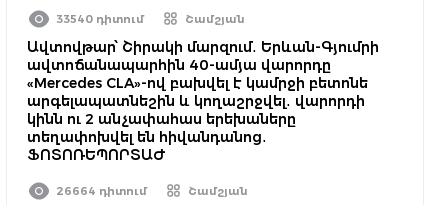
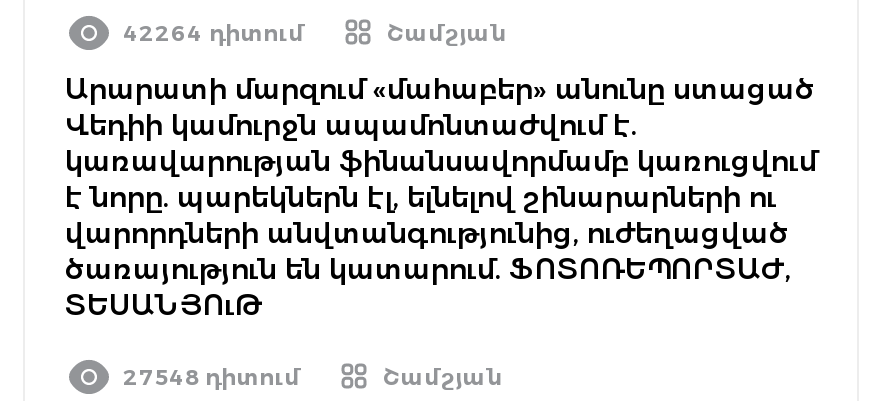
[56,12,144,26] 33540 դիտում -> [123,18,305,46] 42264 դիտում
[27,38,379,164] Ավտովթար՝ Շիրակի մարզում․ Երևան-Գյումրի | ավտոճանապարհին 40-ամյա վարորդը | «Mercedes CLA»-ով բախվել է կամրջի բետոնե | արգելապատնեշին և կողաշրջվել․ վարորդի | կինն ու 2 անչափահաս երեխաները | տեղափոխվել են հիվանդանոց․ | ՖՈՏՈՌԵՊՈՐՏԱԺ -> [65,70,817,322] Արարատի մարզում «մահաբեր» անունը ստացած | Վեդիի կամուրջն ապամոնտաժվում է. | կառավարության ֆինանսավորմամբ կառուցվում | է նորը. պարեկներն էլ, ելնելով շինարարների ու | վարորդների անվտանգությունից, ուժեղացված | ծառայություն են կատարում. ՖՈՏՈՌԵՊՈՐՏԱԺ, | ՏԵՍԱՆՅՈւԹ
[56,184,147,198] 26664 դիտում -> [123,362,301,390] 27548 դիտում

